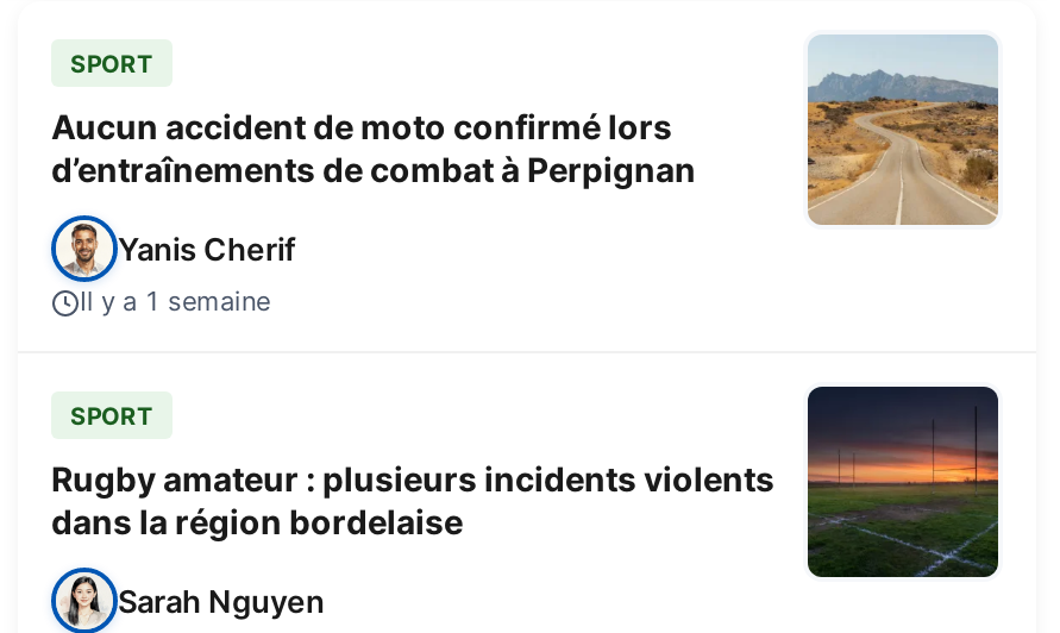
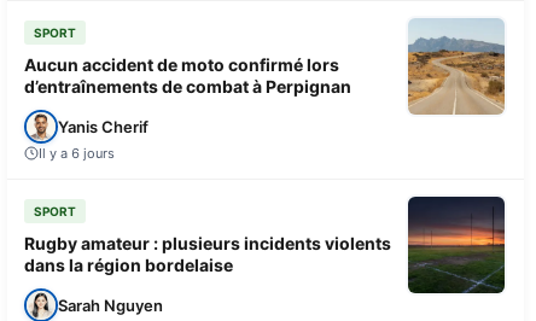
[80,285,270,318] Il y a 1 semaine -> [39,144,115,161] Il y a 6 jours

